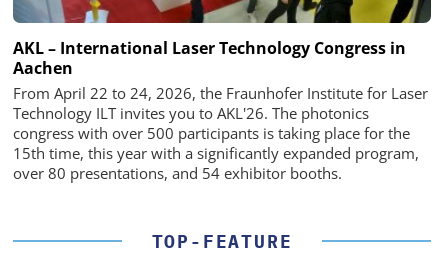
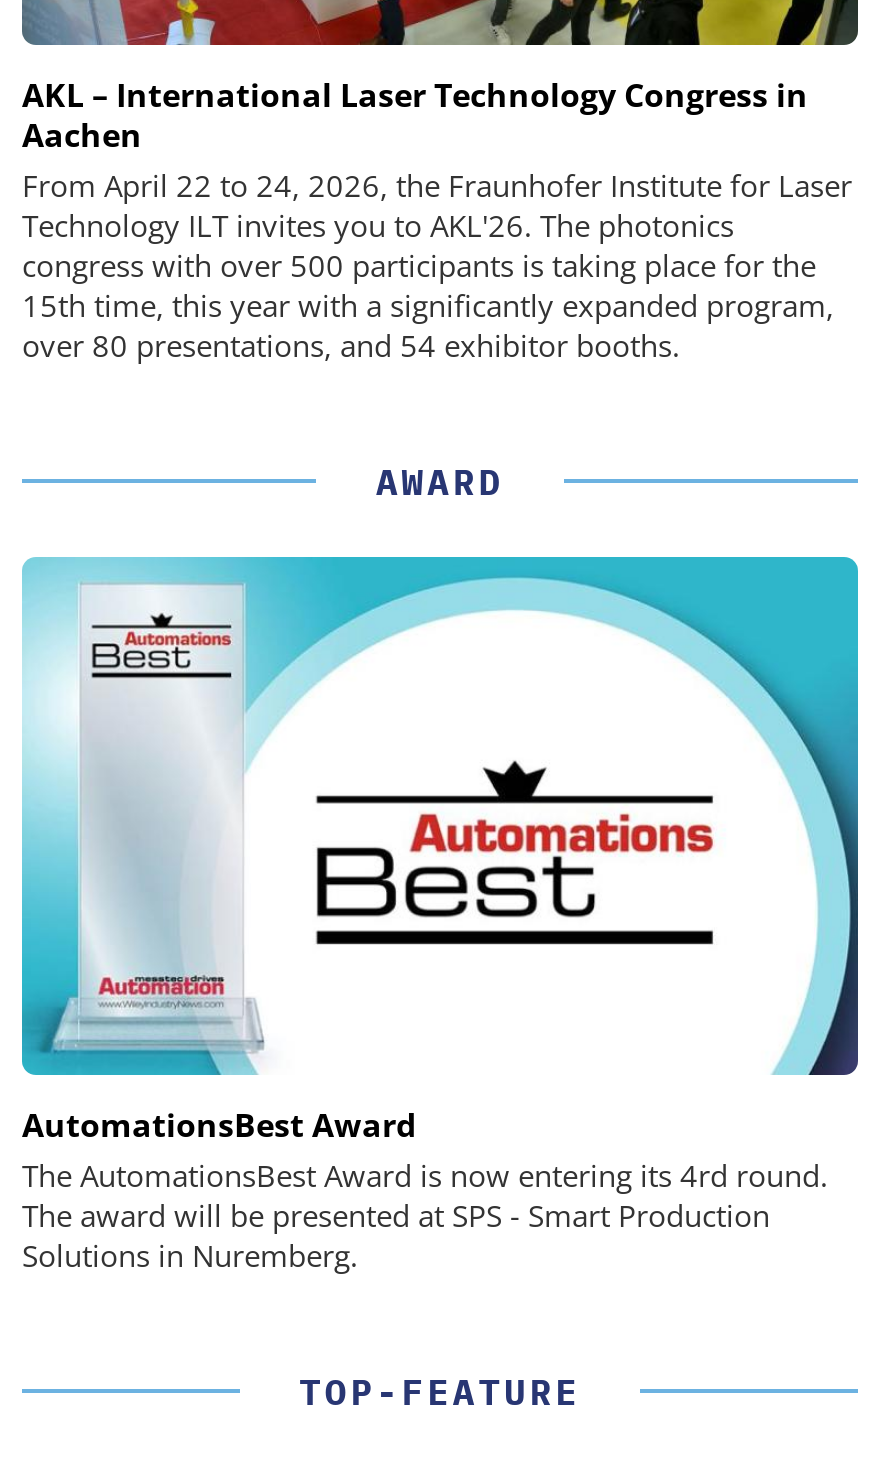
none -> [20,554,860,1275] [image] | AutomationsBest Award | The AutomationsBest Award is now entering its 4rd round. | The award will be presented at SPS - Smart Production | Solutions in Nuremberg.
none -> [376,460,504,506] AWARD

